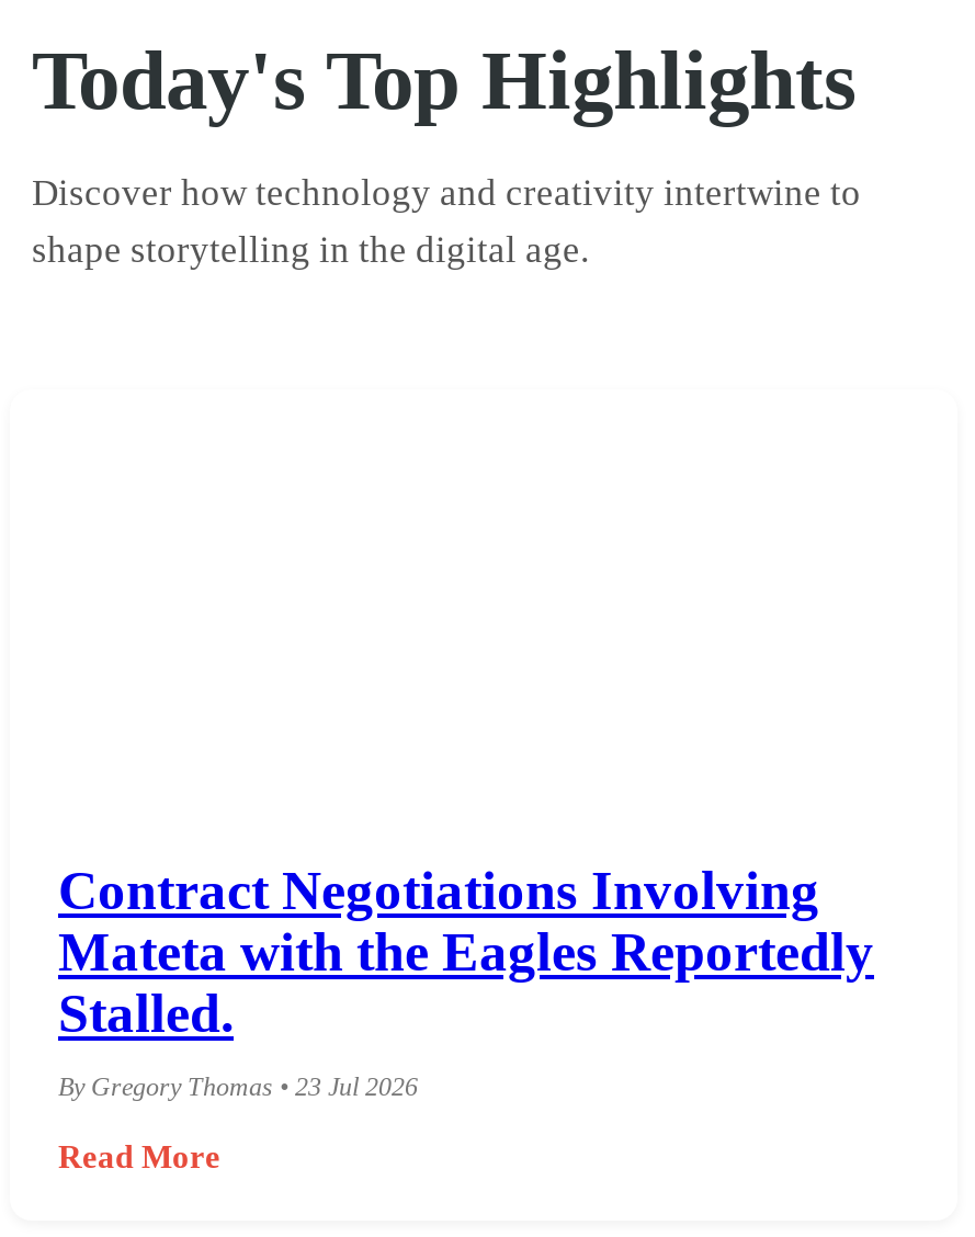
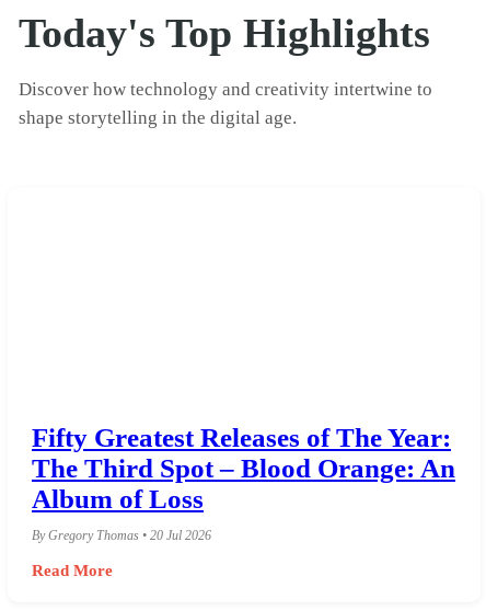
[58,860,874,1042] Contract Negotiations Involving | Mateta with the Eagles Reportedly | Stalled. -> [32,422,455,513] Fifty Greatest Releases of The Year: | The Third Spot – Blood Orange: An | Album of Loss
[58,1071,418,1102] By Gregory Thomas • 23 Jul 2026 -> [32,528,211,543] By Gregory Thomas • 20 Jul 2026

